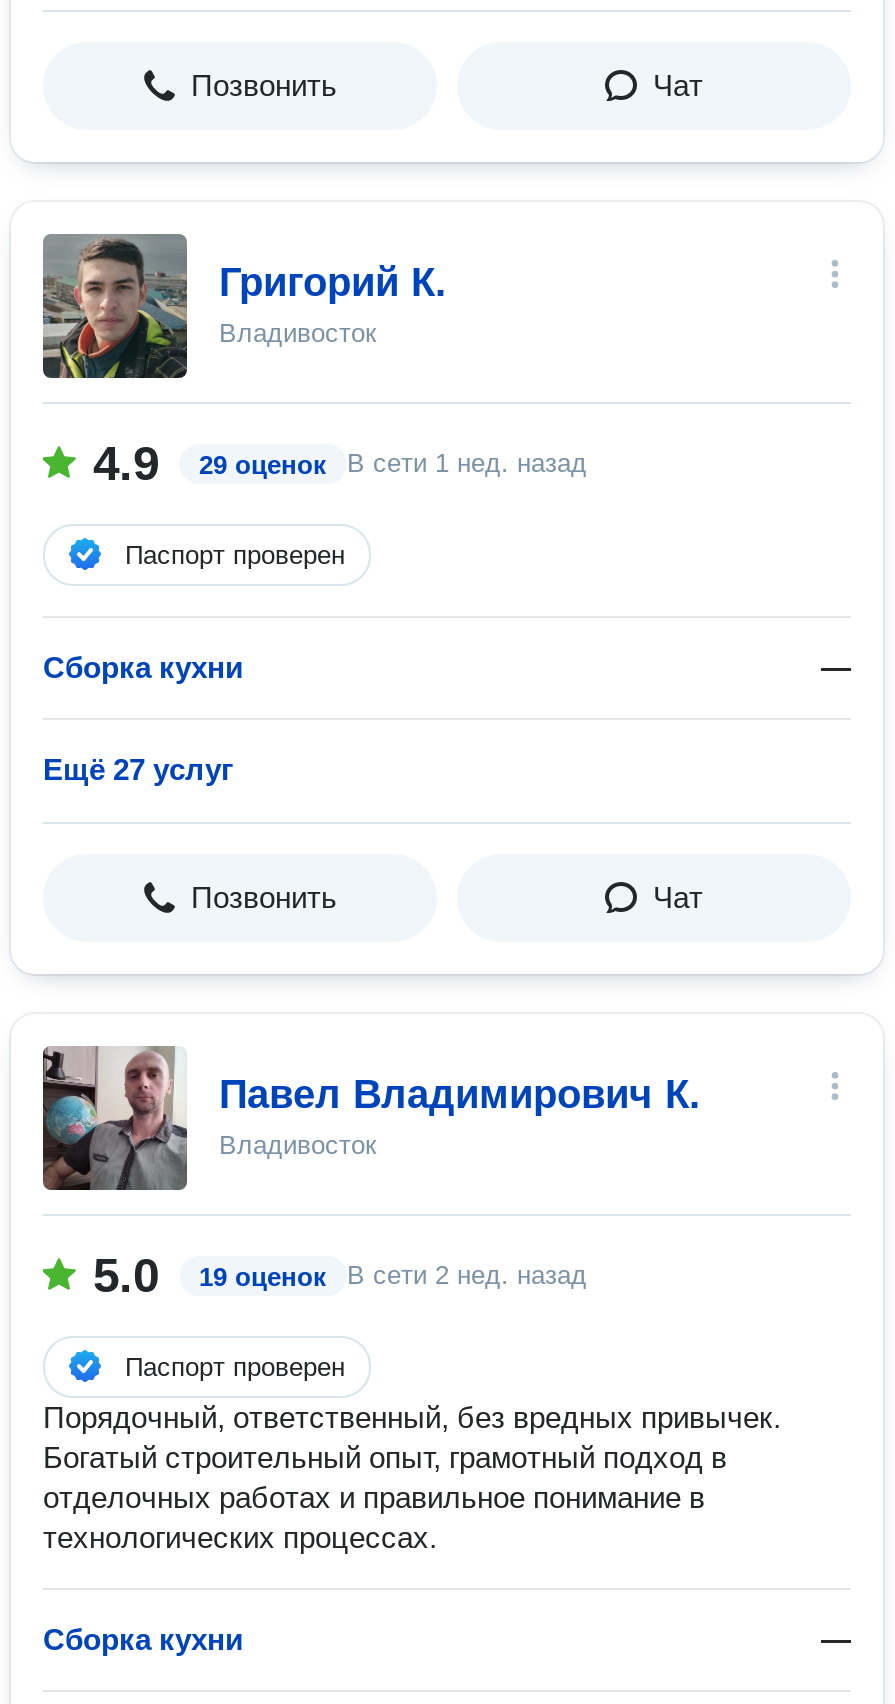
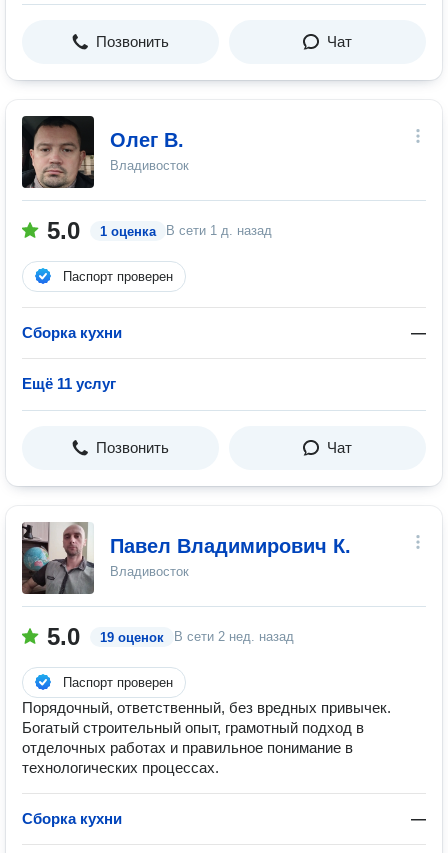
[41,232,447,380] [image] | Григорий К. -> [22,116,184,189] [image] | Олег В.
[93,436,587,490] 4.9 | 29 оценок | В сети 1 нед. назад -> [47,217,272,244] 5.0 | 1 оценка | В сети 1 д. назад
[43,752,233,786] Ещё 27 услуг -> [22,375,116,392] Ещё 11 услуг

